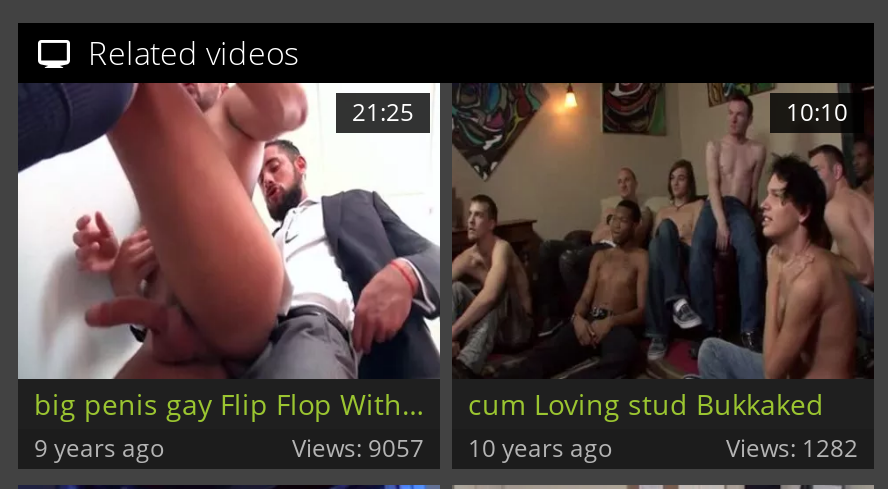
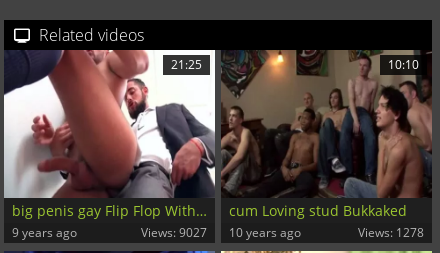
[292,431,612,465] Views: 9057 10 years ago -> [141,224,301,241] Views: 9027 10 years ago
[726,431,858,465] Views: 1282 -> [358,224,424,241] Views: 1278

